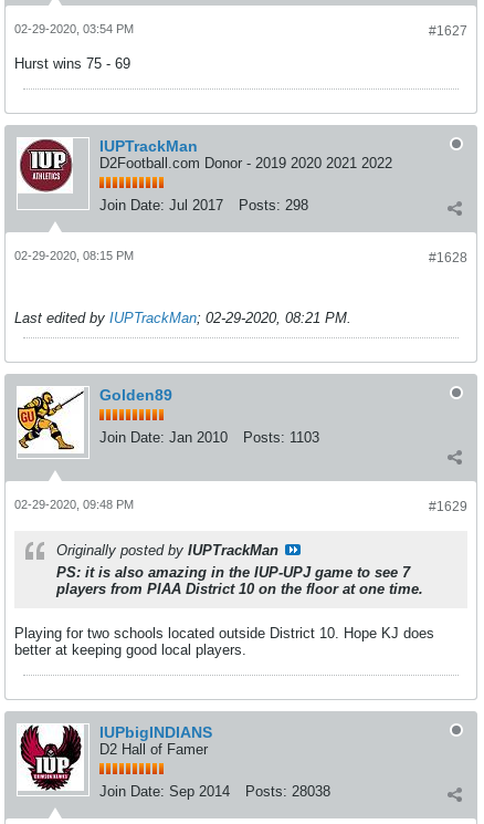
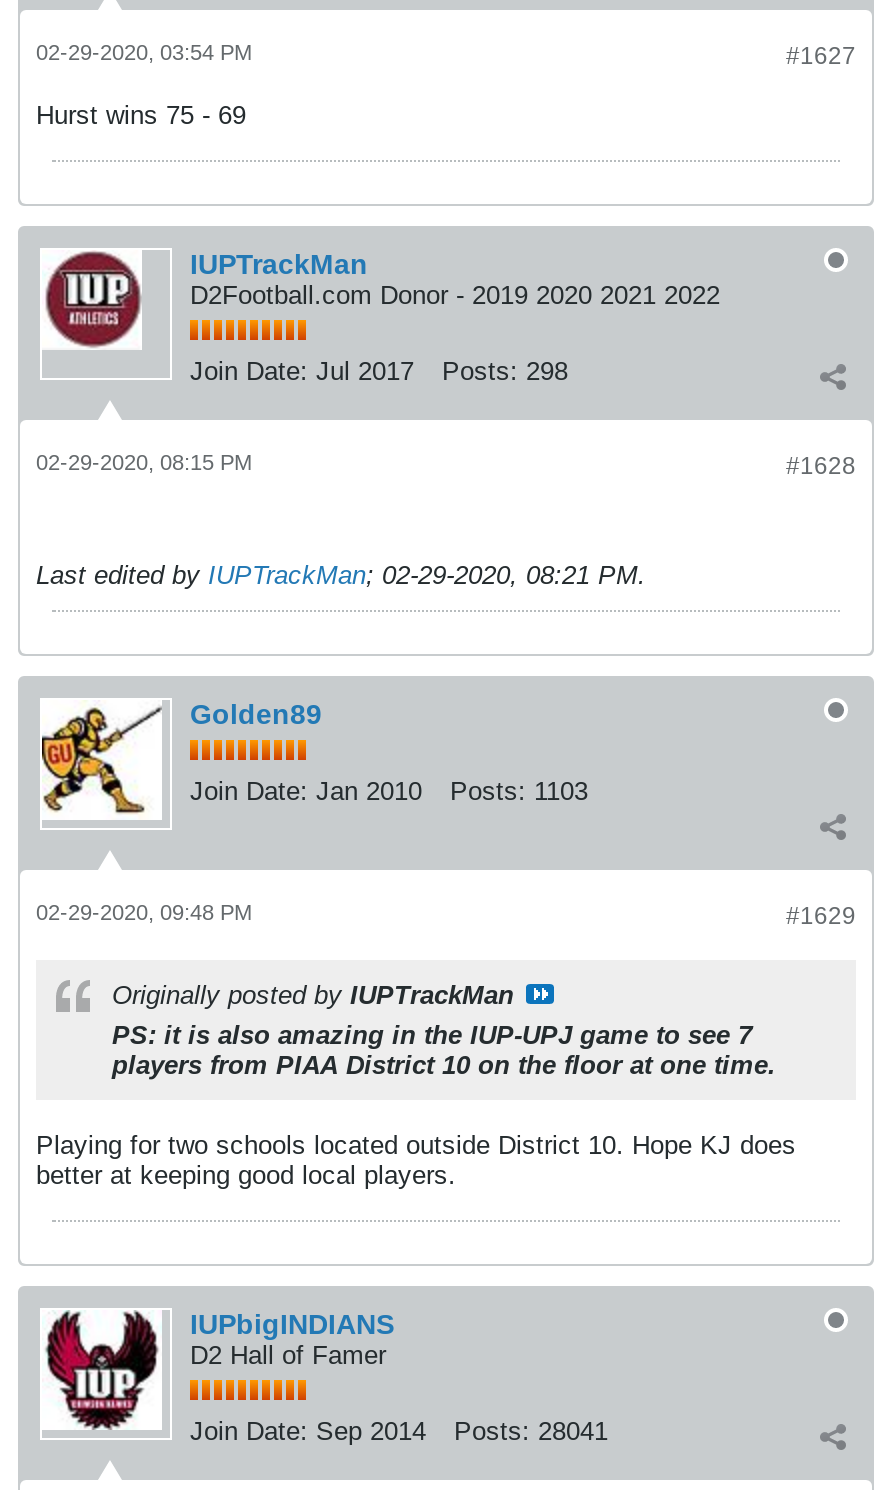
[99,783,330,800] Join Date: Sep 2014 Posts: 28038 -> [190,1416,608,1446] Join Date: Sep 2014 Posts: 28041

